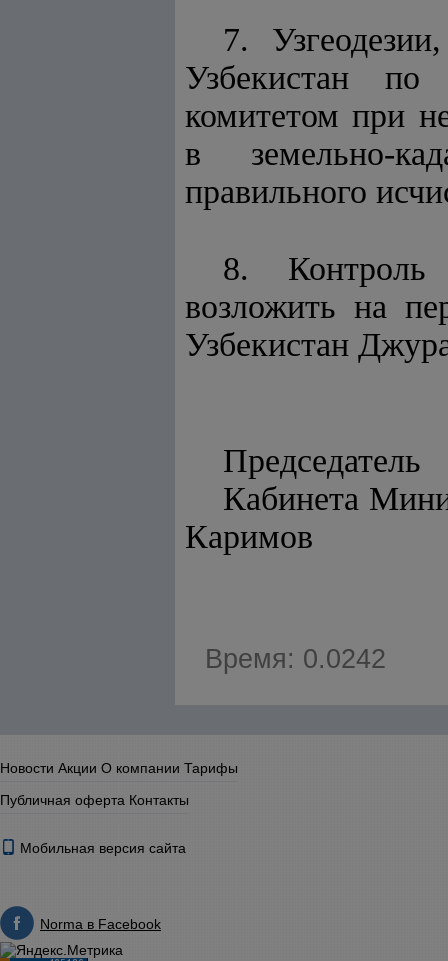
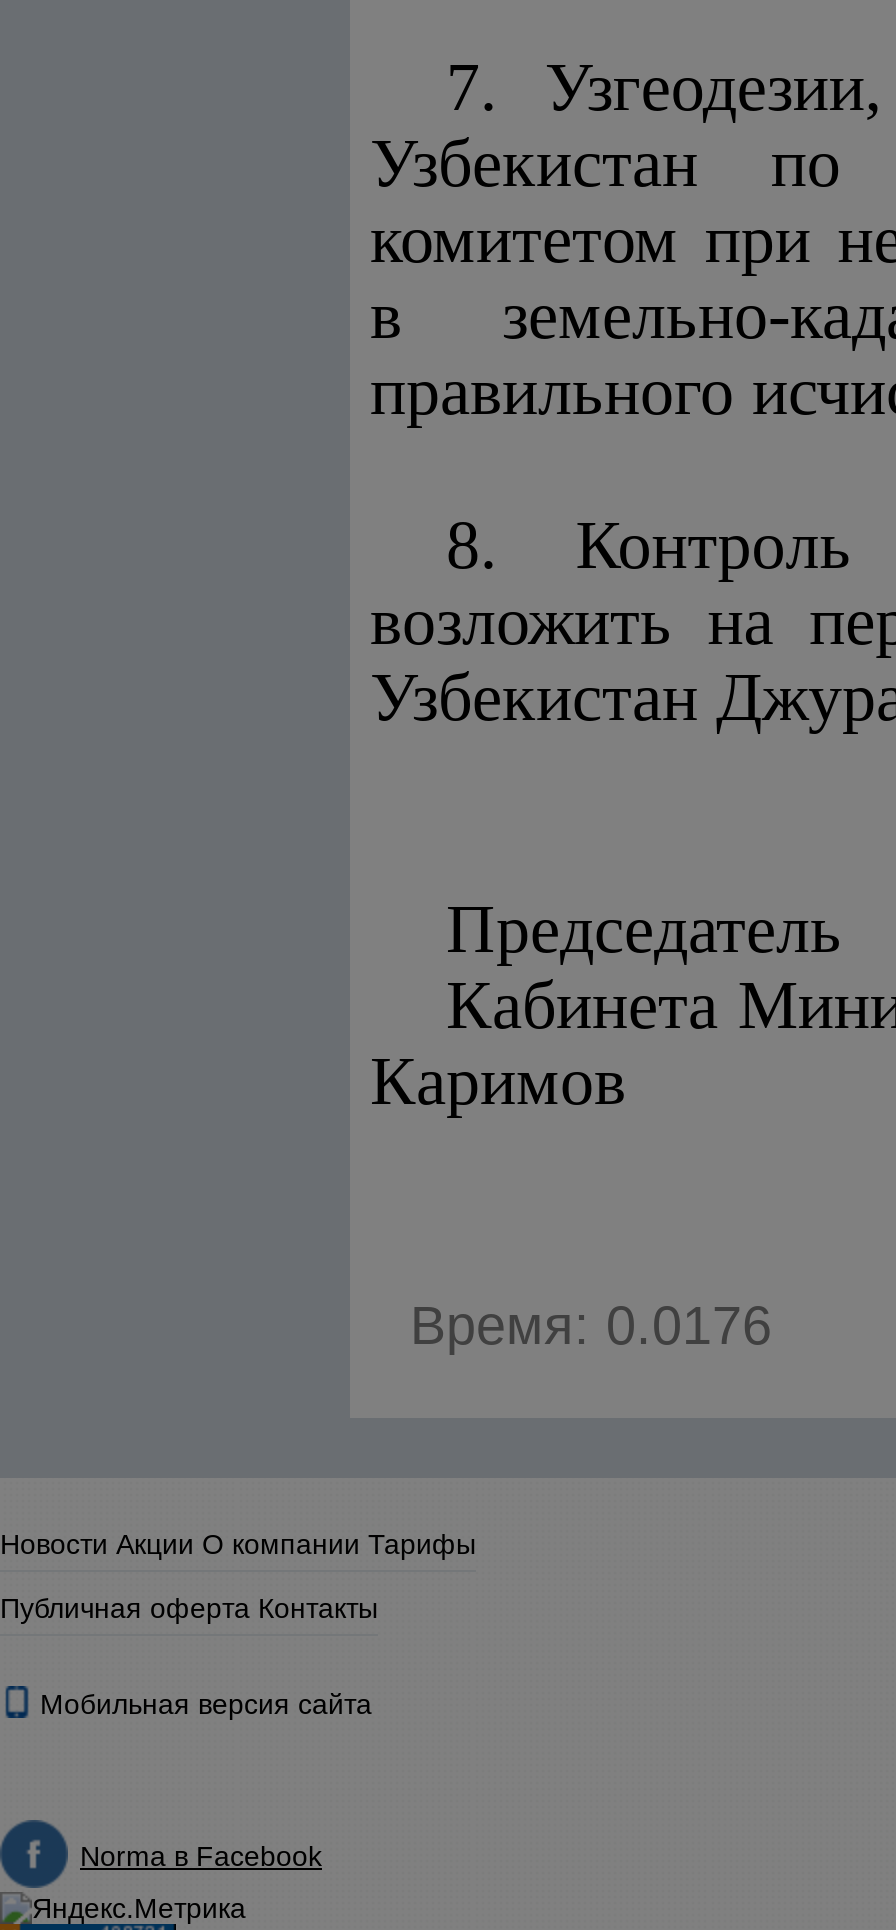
[205,644,386,674] Время: 0.0242 -> [410,1296,772,1356] Время: 0.0176

